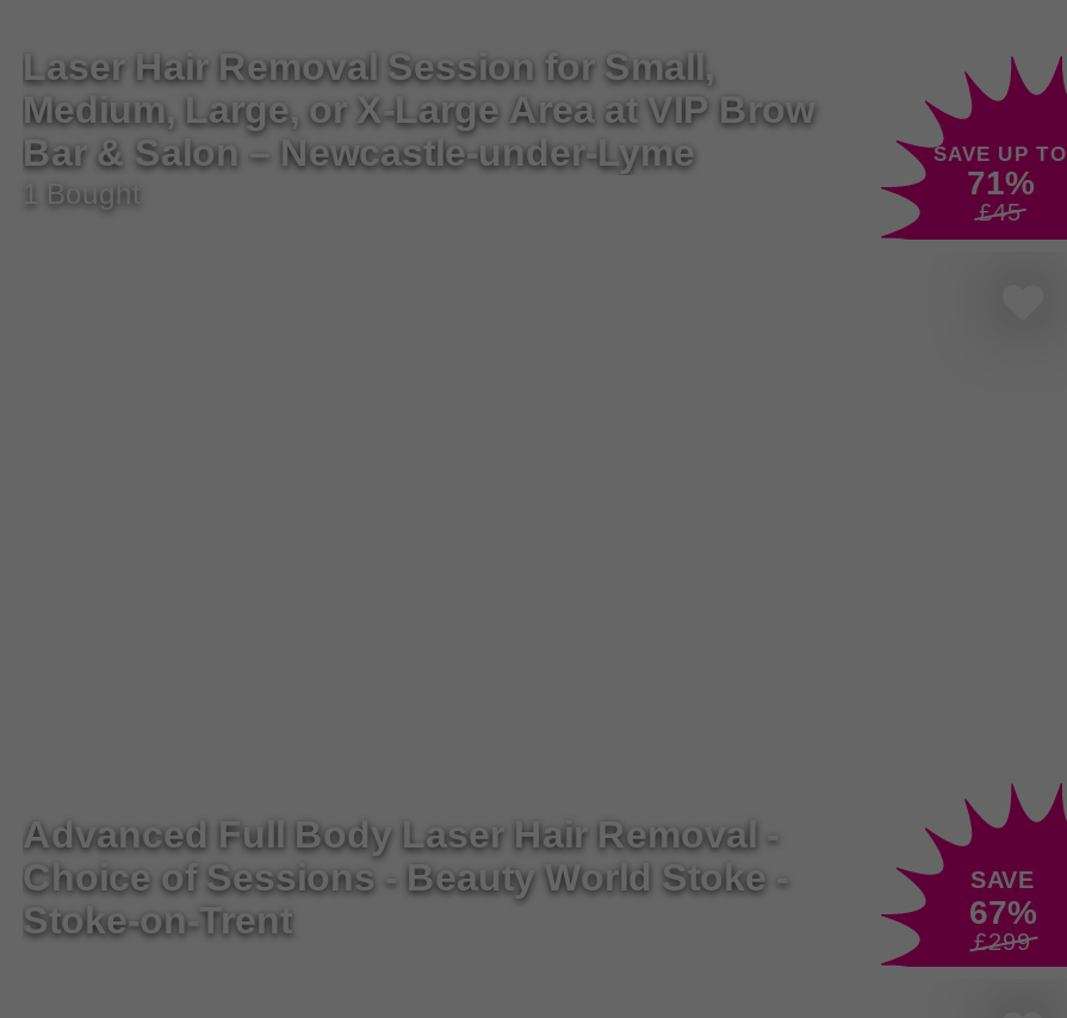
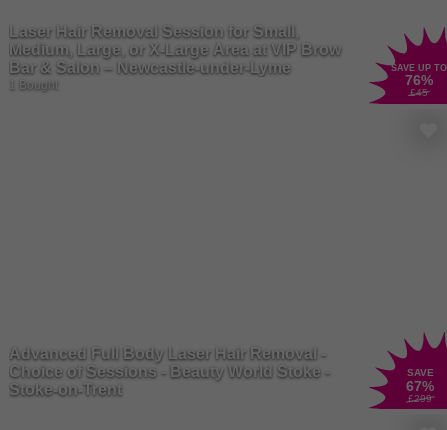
[967,165,1034,203] 71% -> [405,72,433,88] 76%

